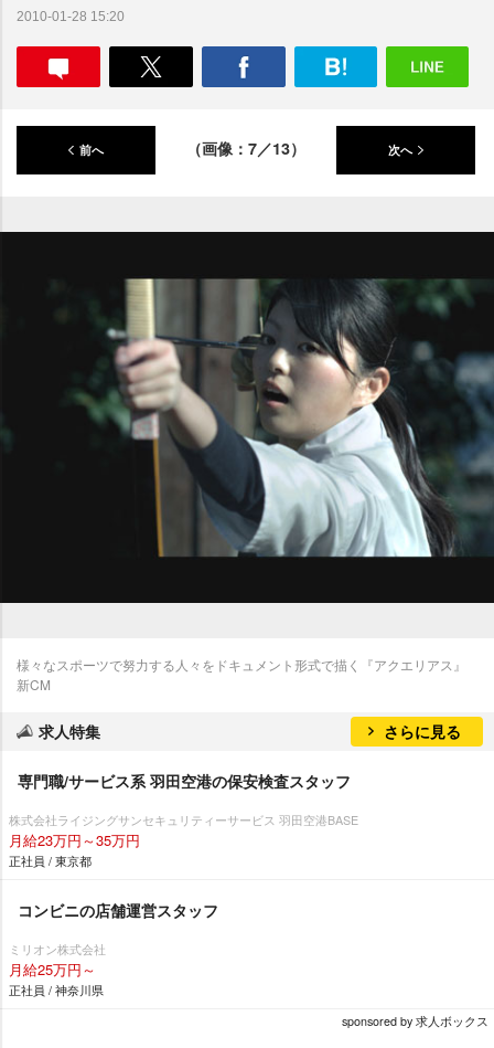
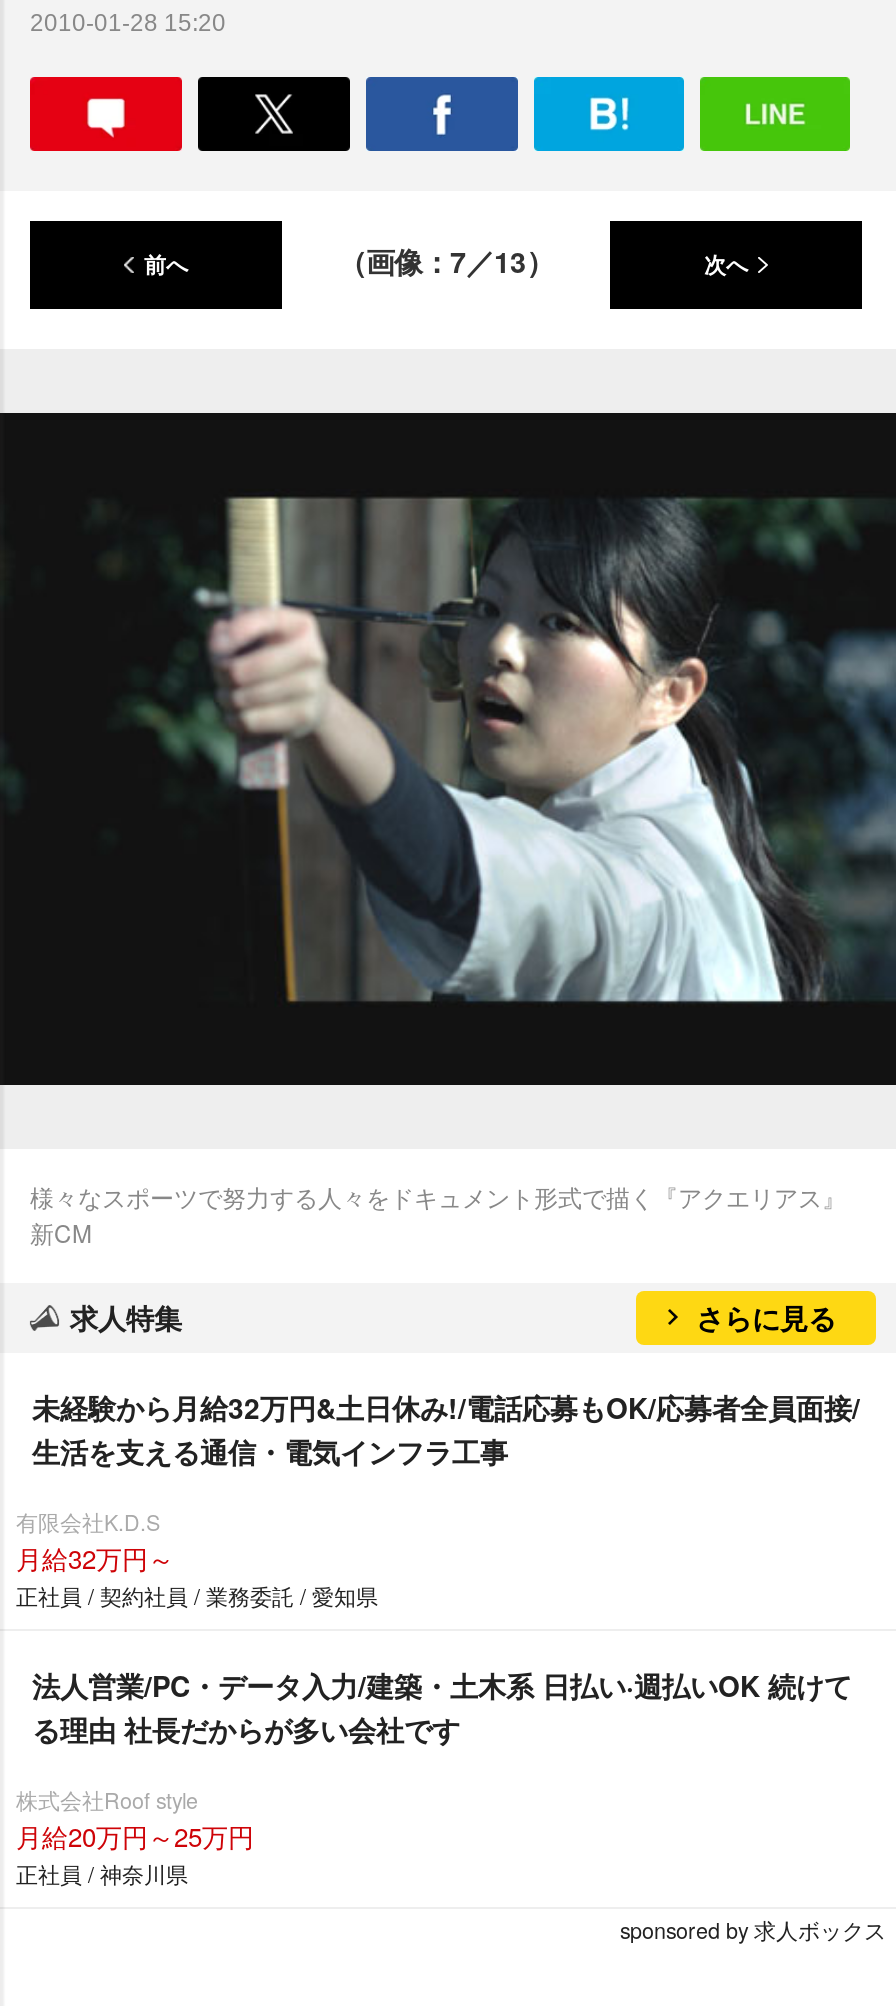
[18,770,351,792] 専門職/サービス系 羽田空港の保安検査スタッフ -> [32,1387,860,1471] 未経験から月給32万円&土日休み!/電話応募もOK/応募者全員面接/ | 生活を支える通信・電気インフラ工事
[9,812,358,869] 株式会社ライジングサンセキュリティーサービス 羽田空港BASE | 月給23万円～35万円 | 正社員 / 東京都 -> [16,1507,378,1611] 有限会社K.D.S | 月給32万円～ | 正社員 / 契約社員 / 業務委託 / 愛知県
[18,899,218,921] コンビニの店舗運営スタッフ -> [32,1665,852,1749] 法人営業/PC・データ入力/建築・土木系 日払い·週払いOK 続けて | る理由 社長だからが多い会社です
[9,941,106,980] ミリオン株式会社 | 月給25万円～ -> [16,1785,254,1855] 株式会社Roof style | 月給20万円～25万円

